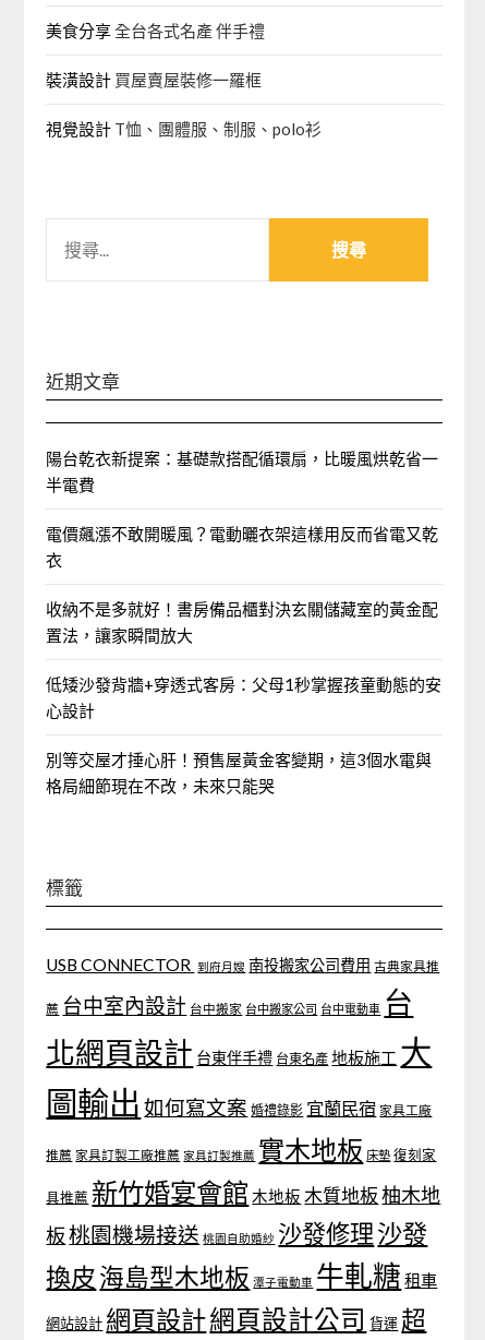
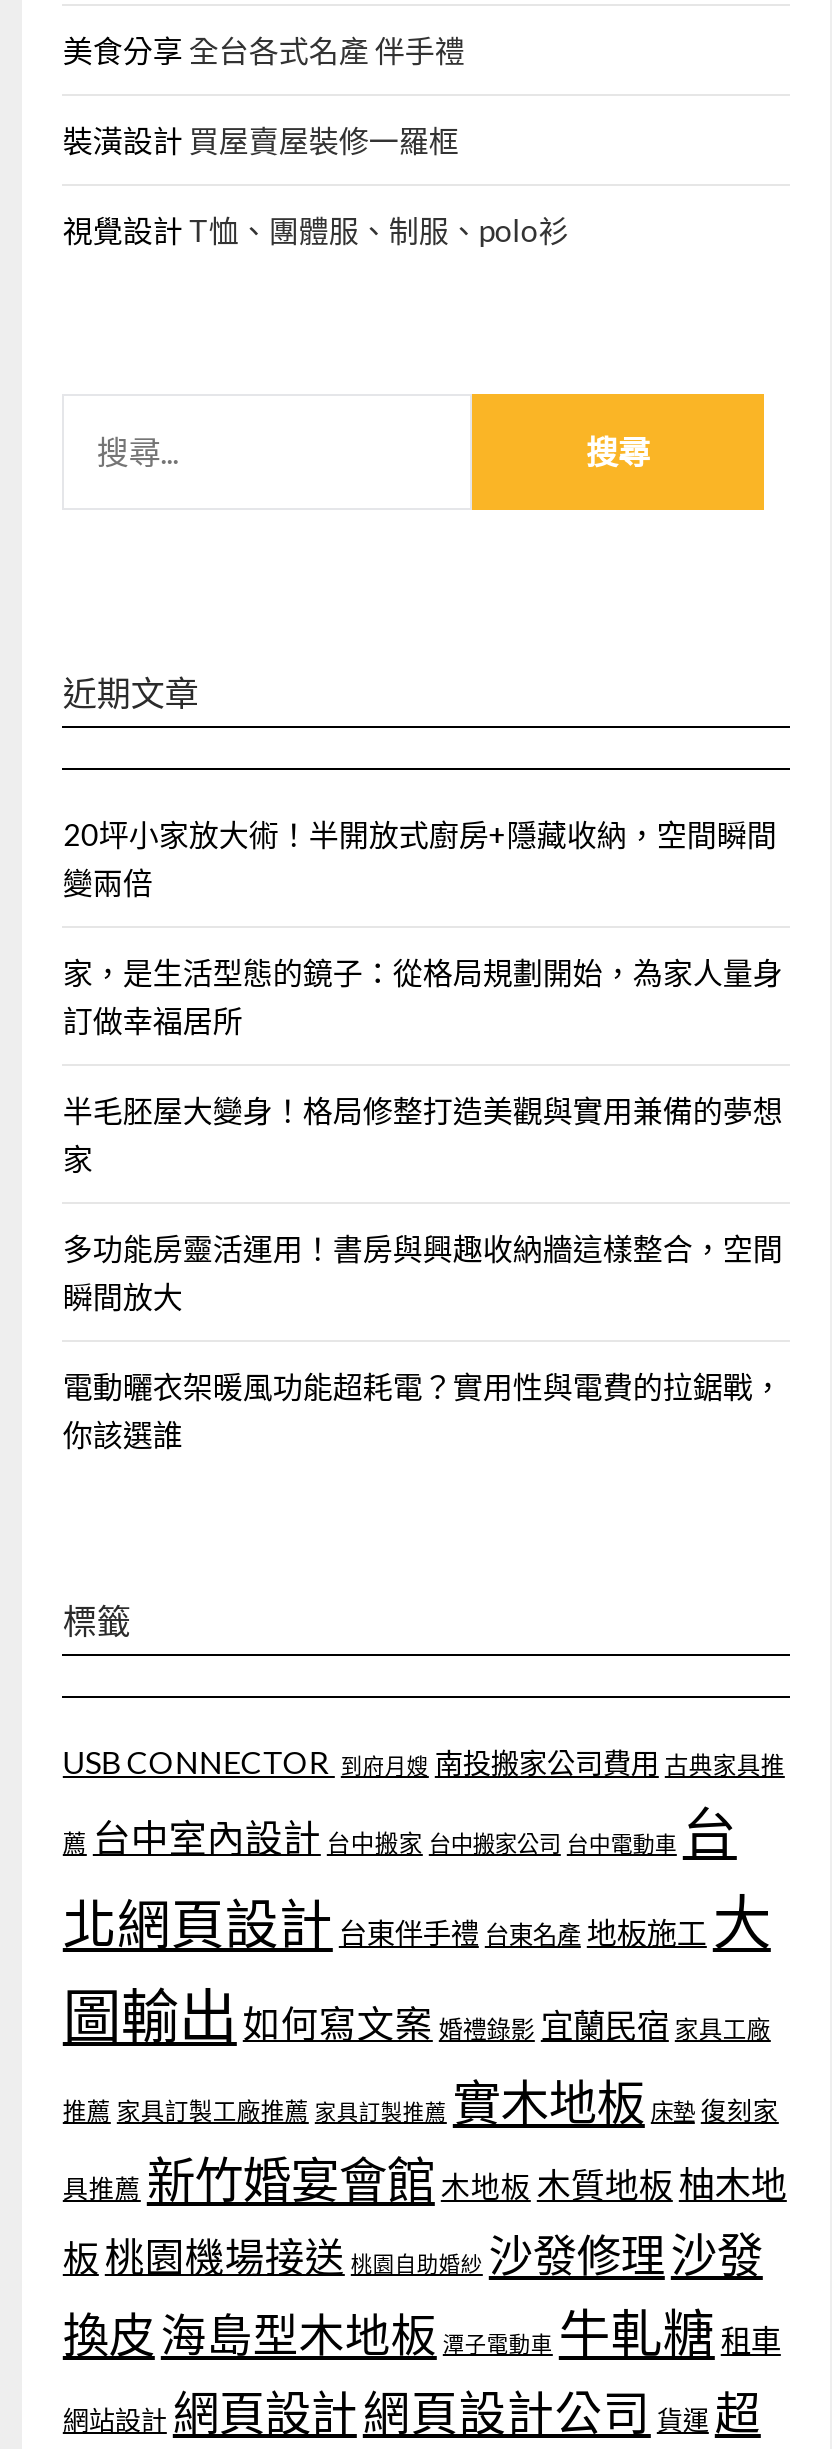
[46,448,439,494] 陽台乾衣新提案：基礎款搭配循環扇，比暖風烘乾省一 | 半電費 -> [63,815,777,899] 20坪小家放大術！半開放式廚房+隱藏收納，空間瞬間 | 變兩倍
[46,523,439,569] 電價飆漲不敢開暖風？電動曬衣架這樣用反而省電又乾 | 衣 -> [63,953,783,1037] 家，是生活型態的鏡子：從格局規劃開始，為家人量身 | 訂做幸福居所
[46,599,439,644] 收納不是多就好！書房備品櫃對決玄關儲藏室的黃金配 | 置法，讓家瞬間放大 -> [63,1091,783,1175] 半毛胚屋大變身！格局修整打造美觀與實用兼備的夢想 | 家
[46,674,442,720] 低矮沙發背牆+穿透式客房：父母1秒掌握孩童動態的安 | 心設計 -> [63,1229,783,1313] 多功能房靈活運用！書房與興趣收納牆這樣整合，空間 | 瞬間放大
[46,749,432,795] 別等交屋才捶心肝！預售屋黃金客變期，這3個水電與 | 格局細節現在不改，未來只能哭 -> [63,1367,783,1451] 電動曬衣架暖風功能超耗電？實用性與電費的拉鋸戰， | 你該選誰

